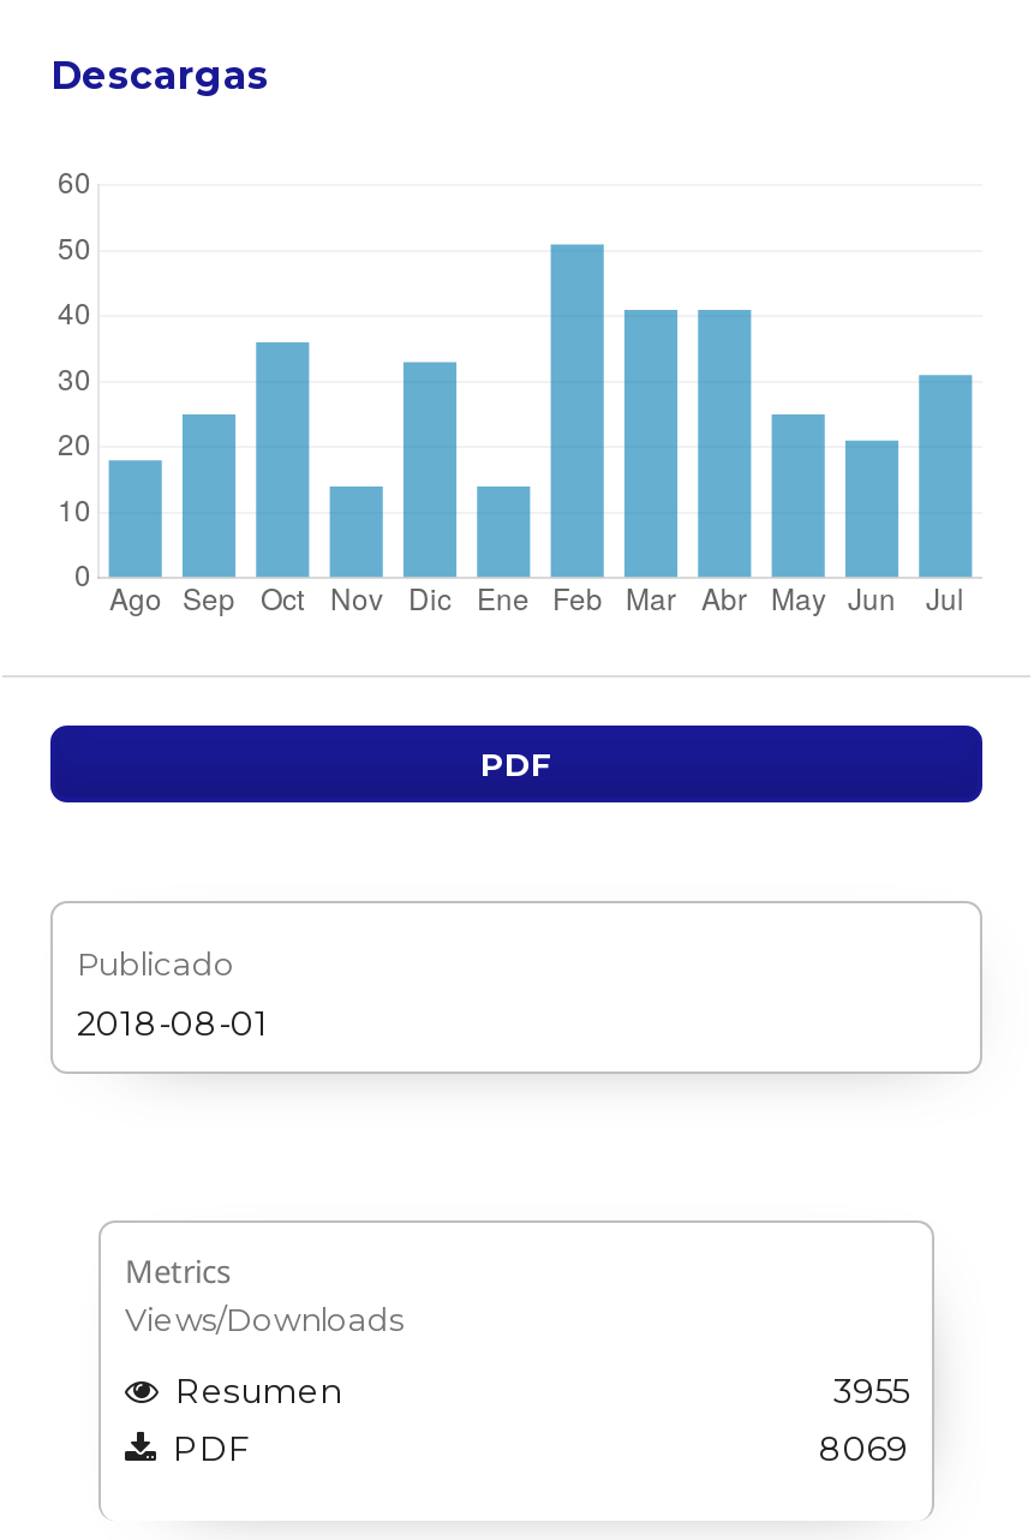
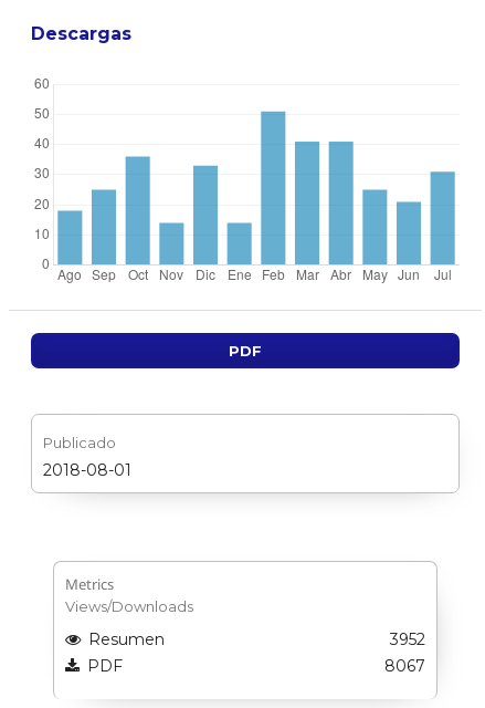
[833,1369,908,1412] 3955 -> [390,629,425,649] 3952
[819,1427,908,1470] 8069 -> [384,656,425,676] 8067

